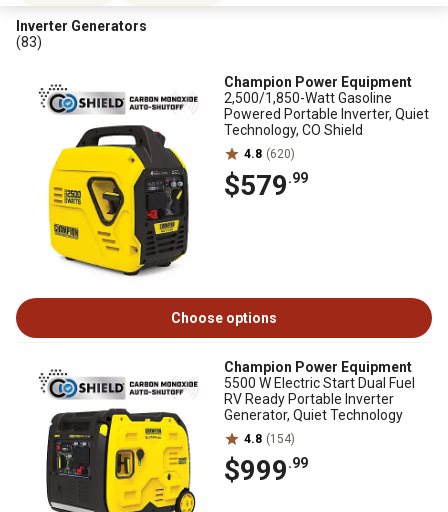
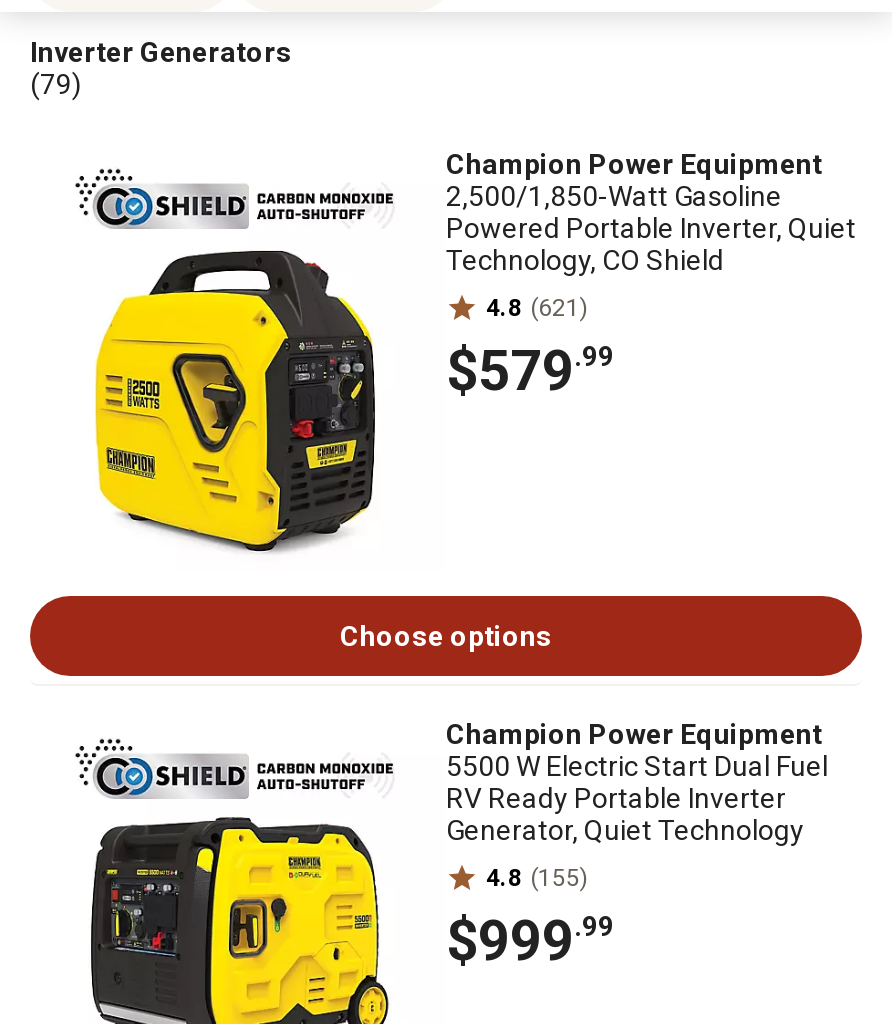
[16,34,42,50] (83) -> [30,68,82,100] (79)
[244,147,295,161] 4.8 (620) -> [486,294,588,322] 4.8 (621)
[244,432,295,446] 4.8 (154) -> [486,864,588,892] 4.8 (155)

